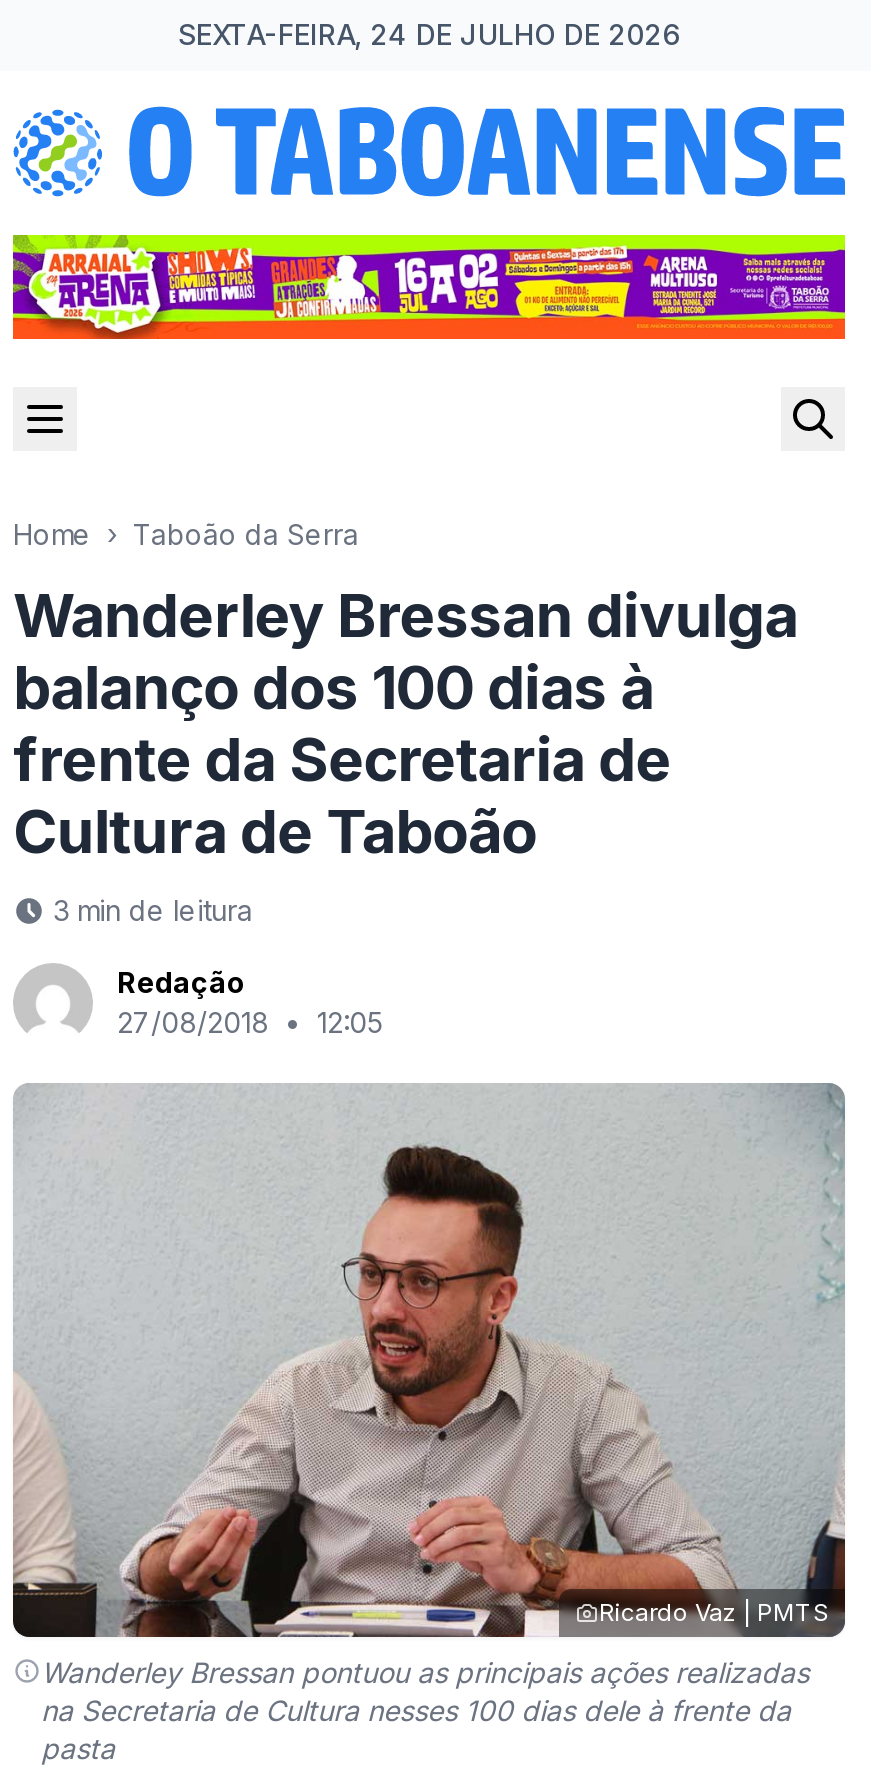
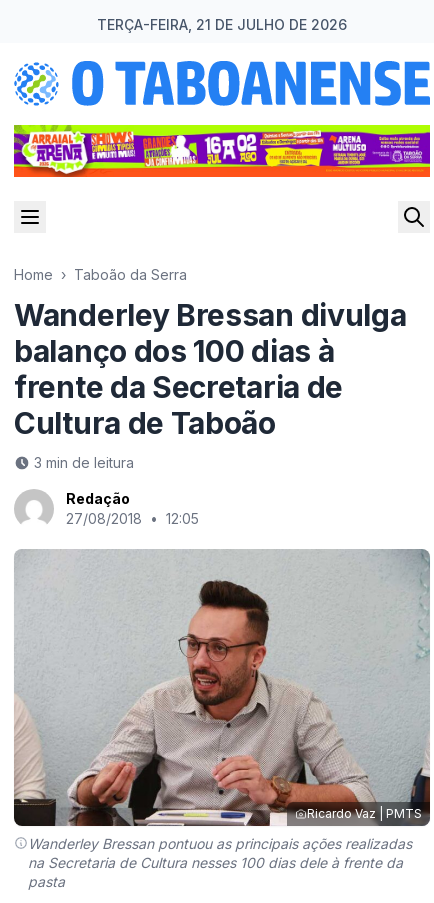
[178,17,680,51] SEXTA-FEIRA, 24 DE JULHO DE 2026 -> [97,16,347,33] TERÇA-FEIRA, 21 DE JULHO DE 2026

